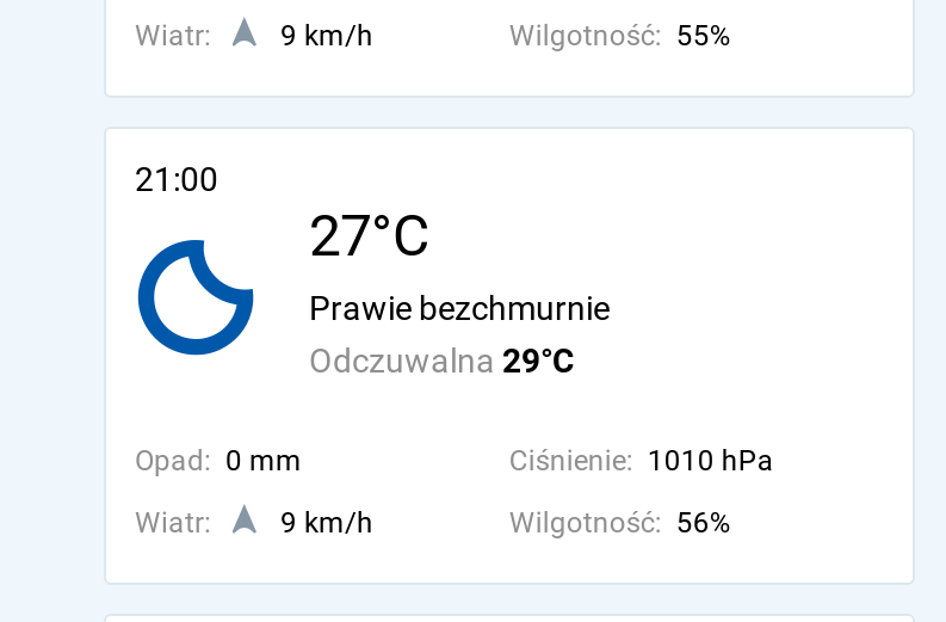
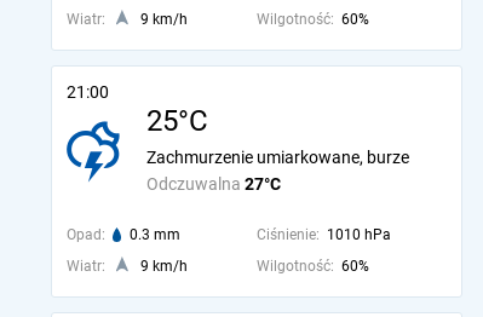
[509,19,731,53] Wilgotność: 55% -> [257,11,369,28] Wilgotność: 60%
[137,203,431,358] [image] | 27°C -> [67,104,208,181] [image] | 25°C
[309,289,610,327] Prawie bezchmurnie -> [146,148,409,167] Zachmurzenie umiarkowane, burze
[309,341,574,380] Odczuwalna 29°C -> [146,174,281,194] Odczuwalna 27°C
[135,444,302,478] Opad: 0 mm -> [67,226,180,243] Opad: | 0.3 mm
[509,506,731,540] Wilgotność: 56% -> [257,258,369,275] Wilgotność: 60%

